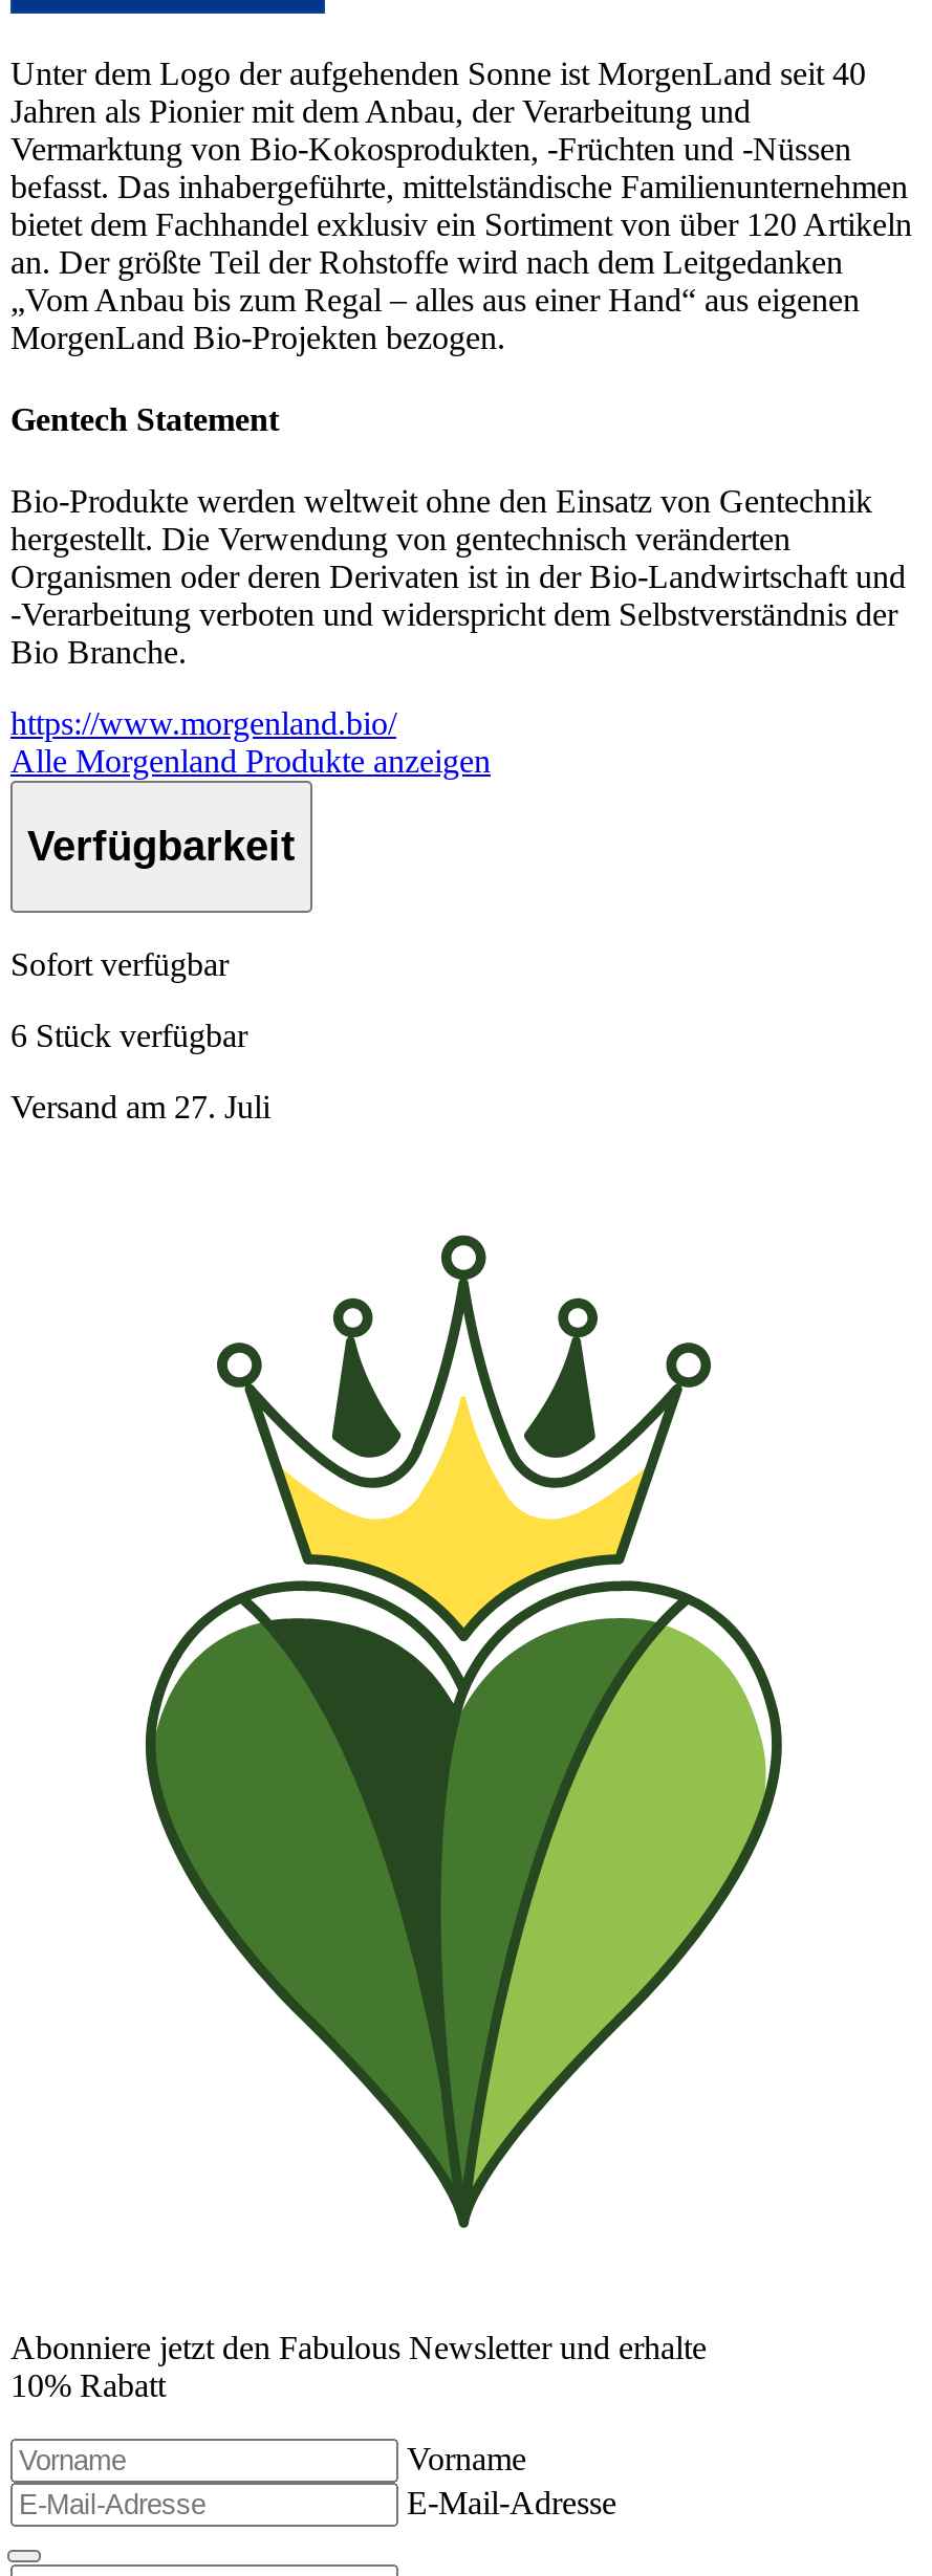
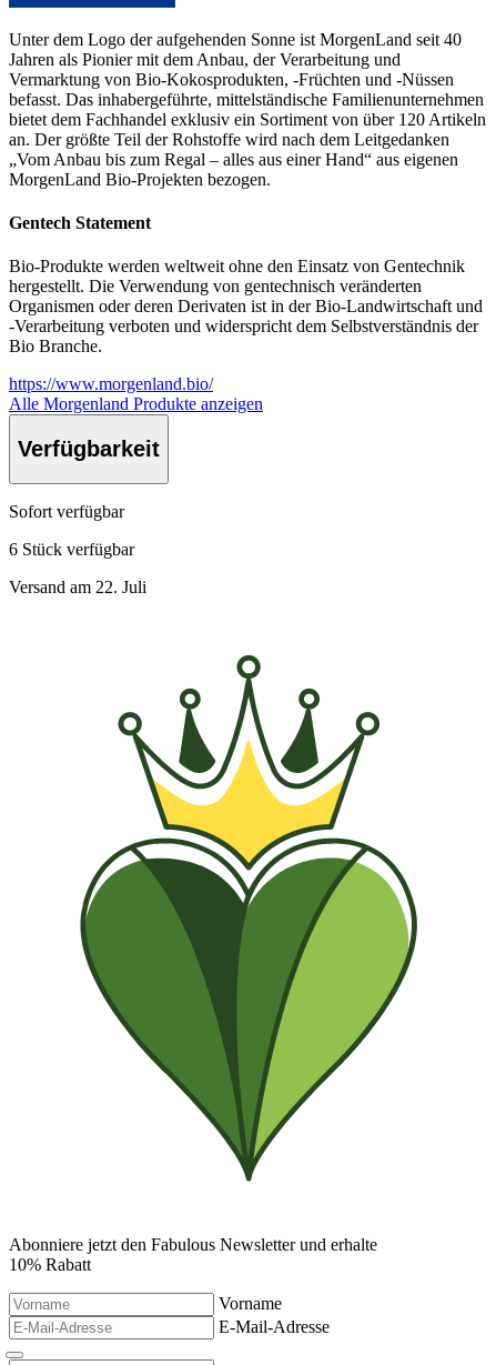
[10,1088,270,1123] Versand am 27. Juli -> [9,577,146,596] Versand am 22. Juli

